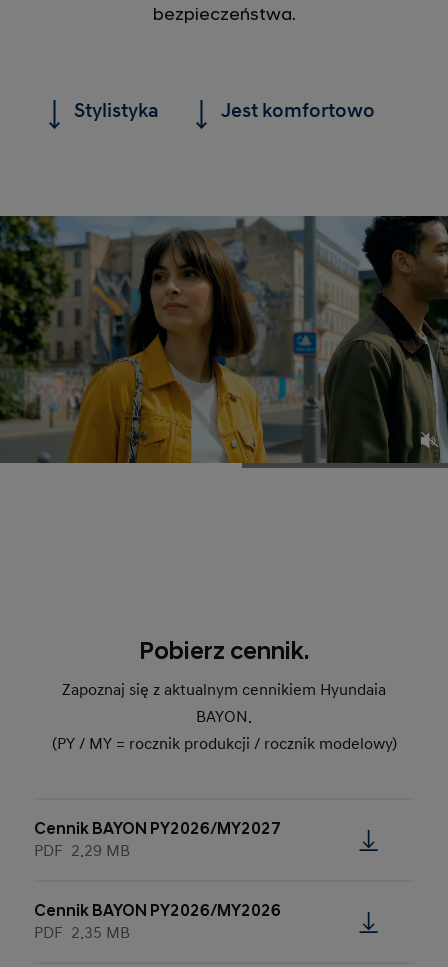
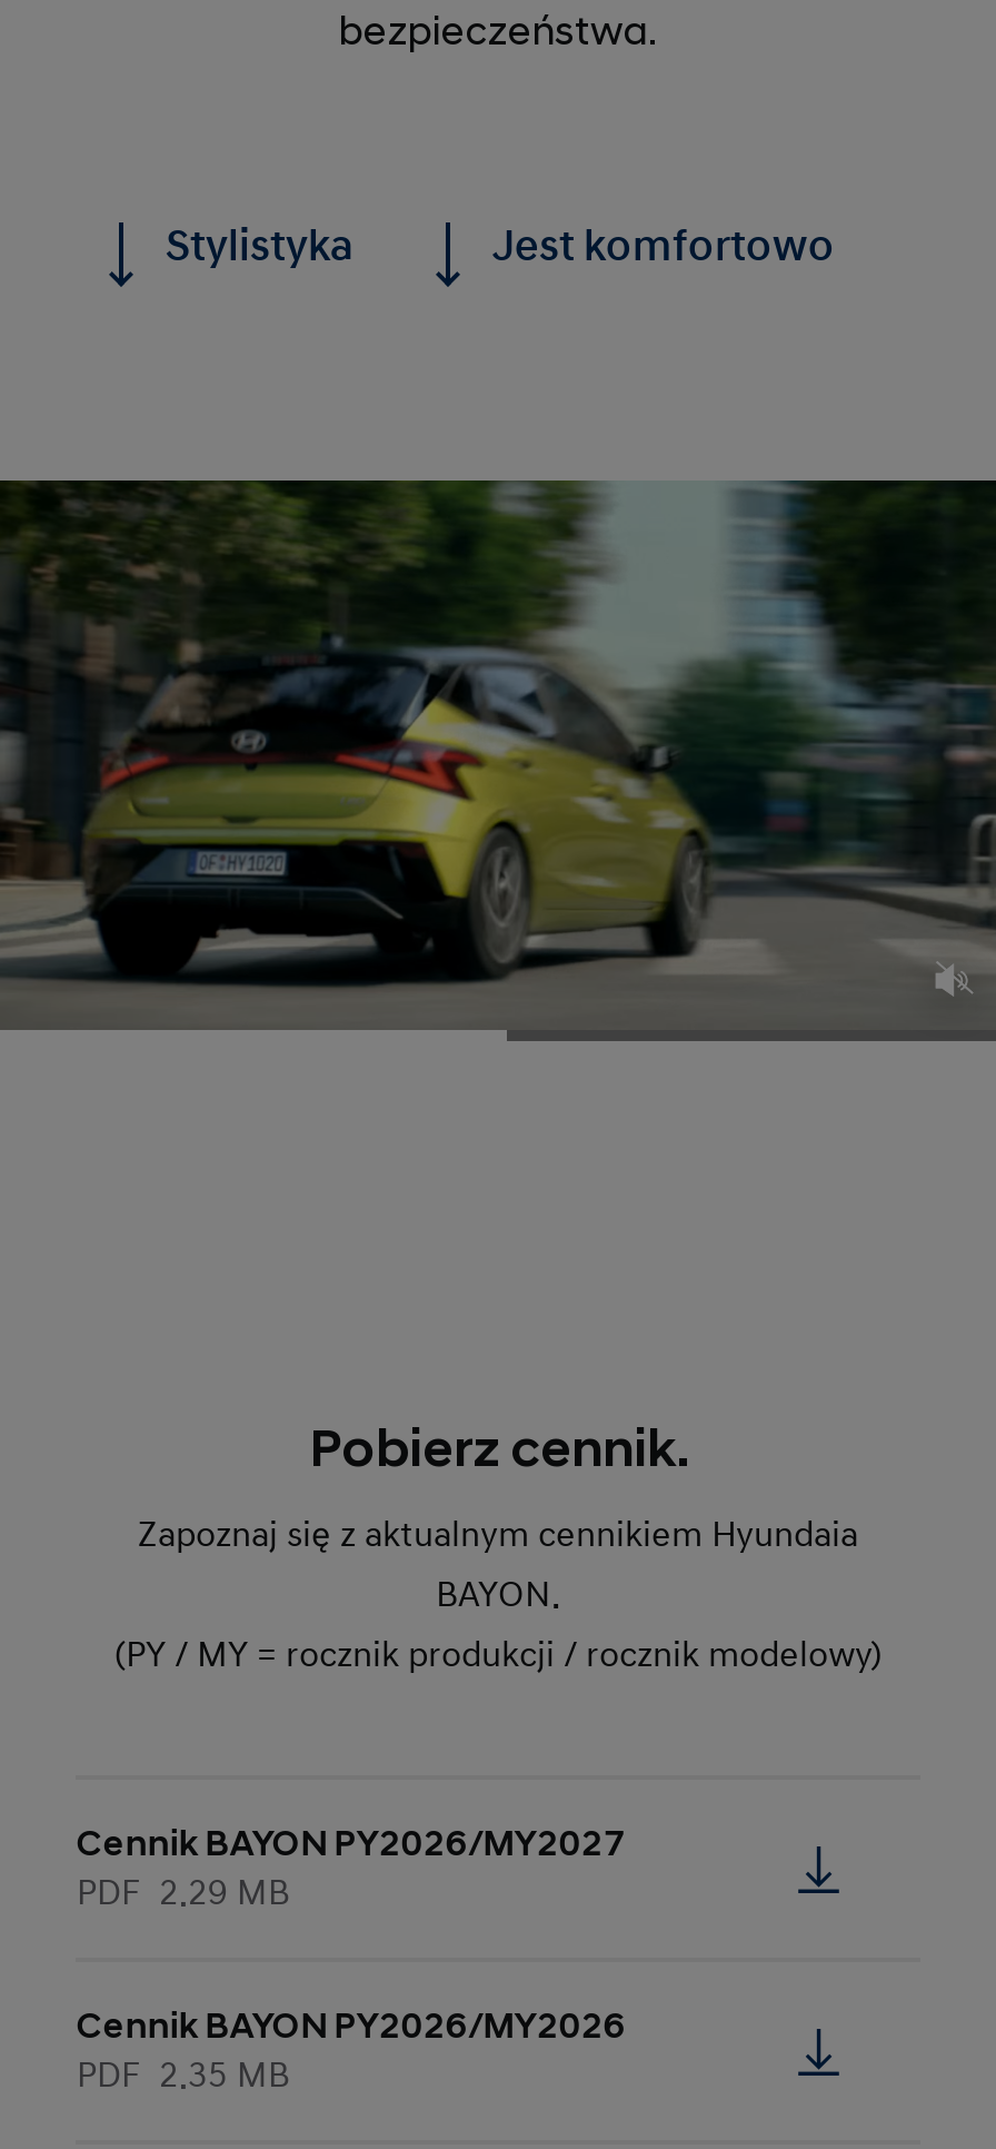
[3,215,445,468] [image] -> [7,478,989,1043] [image]

